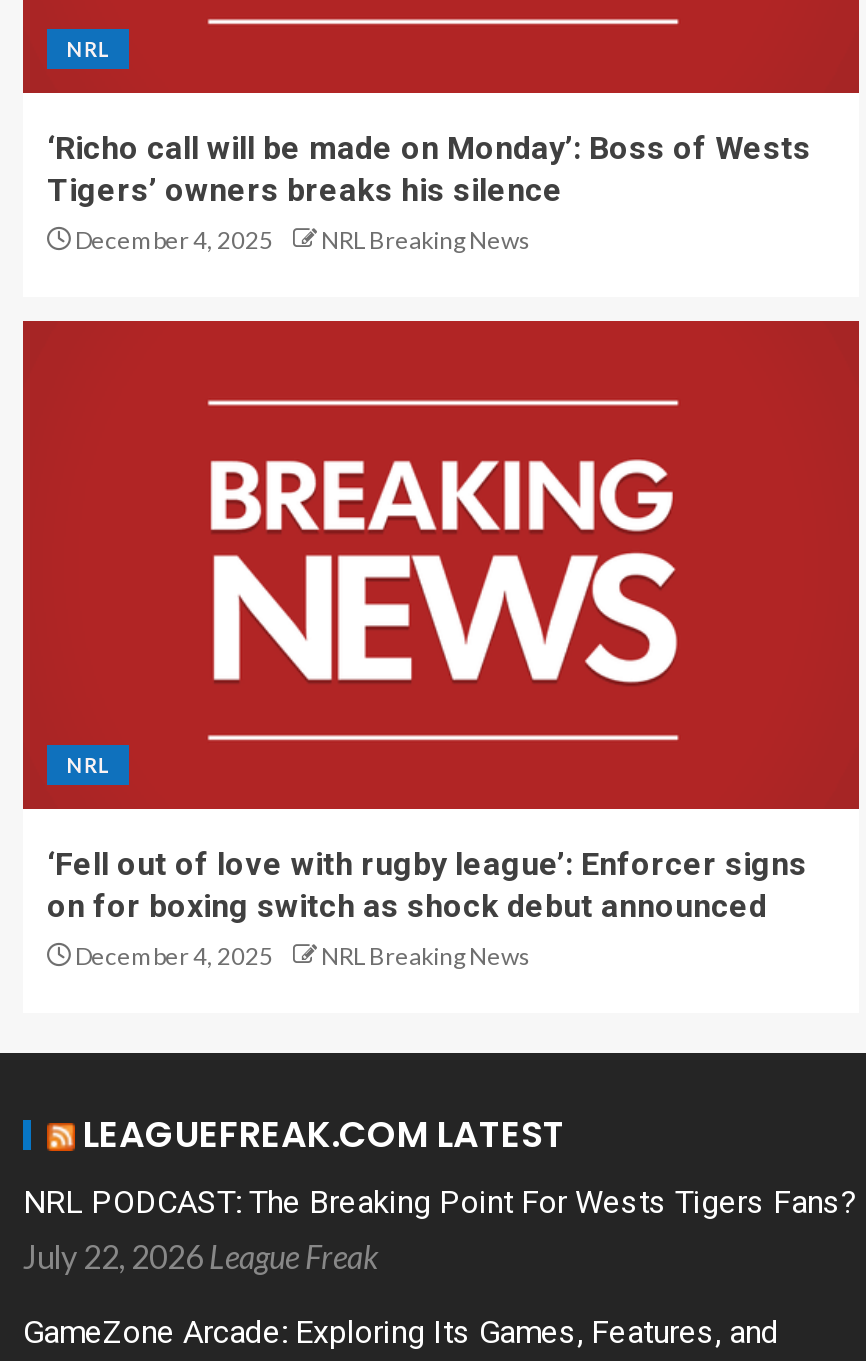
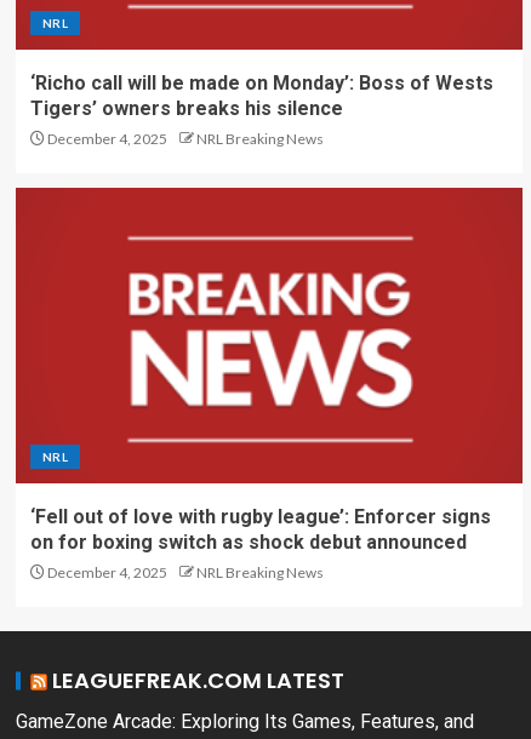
[23,1184,857,1276] NRL PODCAST: The Breaking Point For Wests Tigers Fans? | July 22, 2026 League Freak -> none

